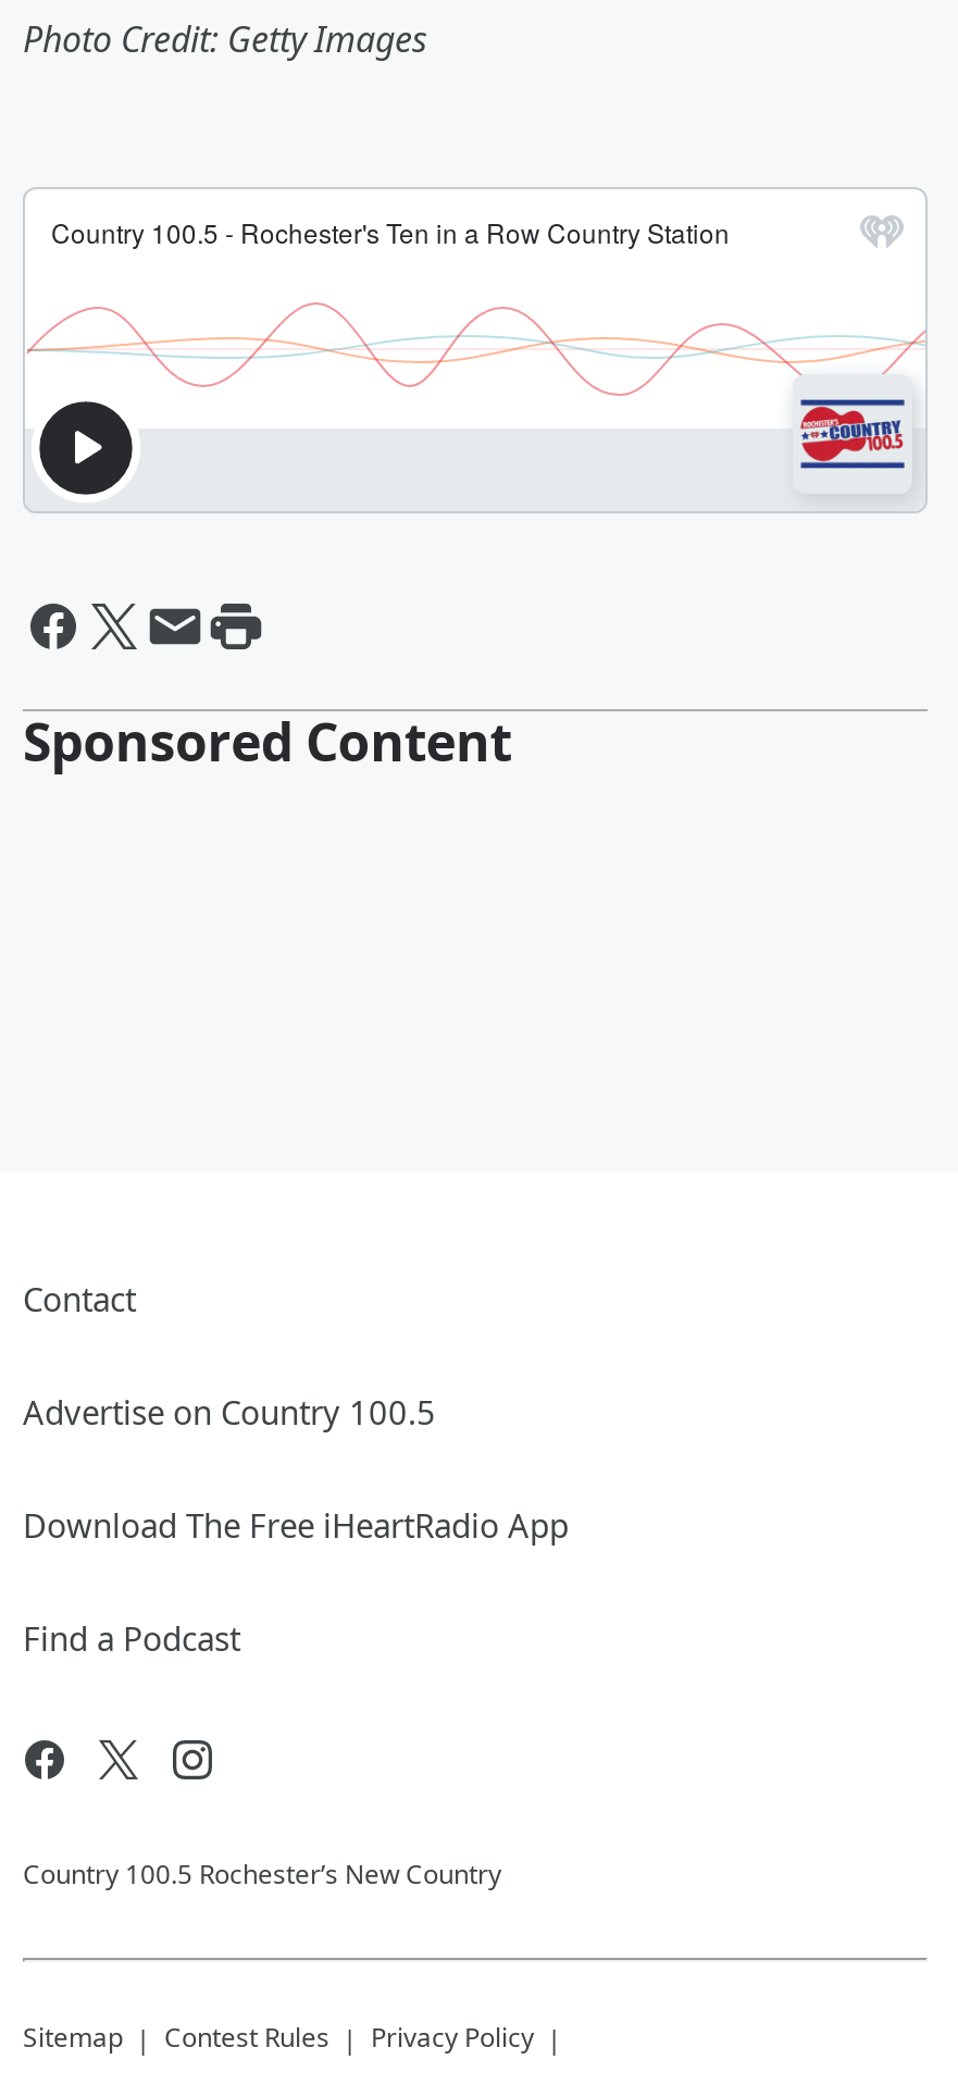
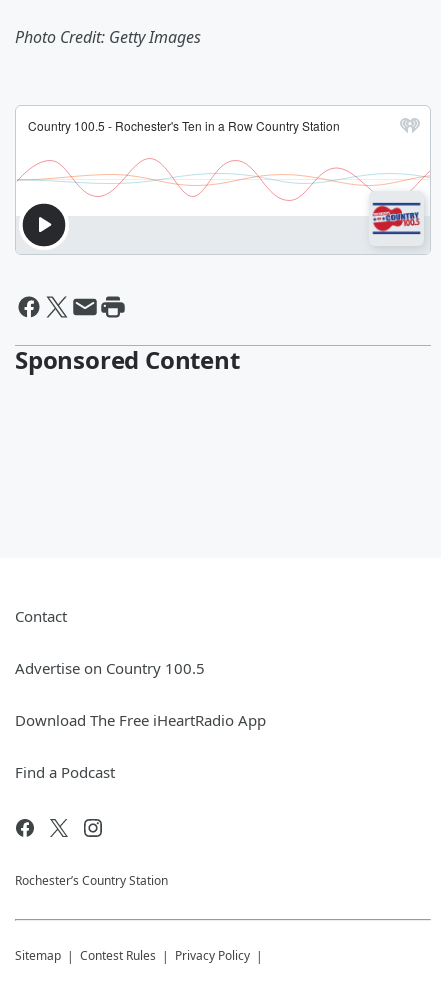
[23,1856,501,1893] Country 100.5 Rochester’s New Country -> [15,872,168,889] Rochester’s Country Station

